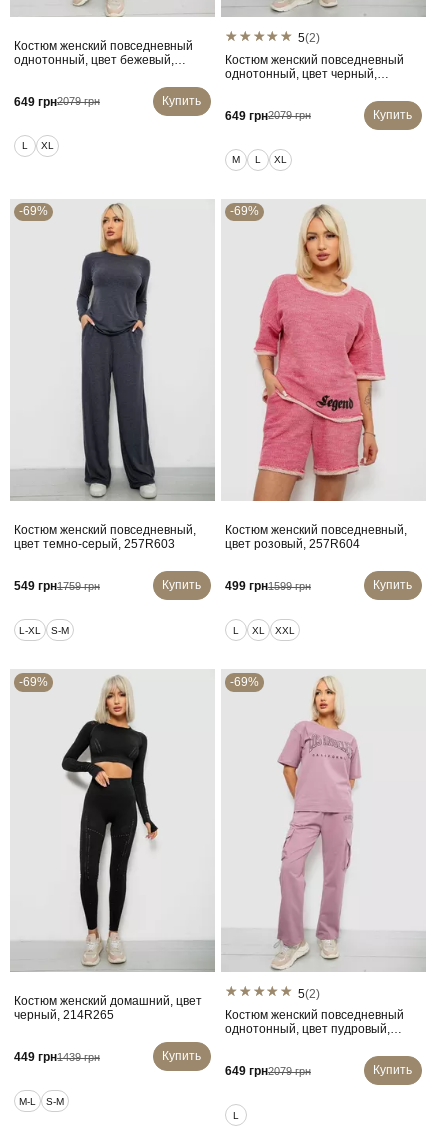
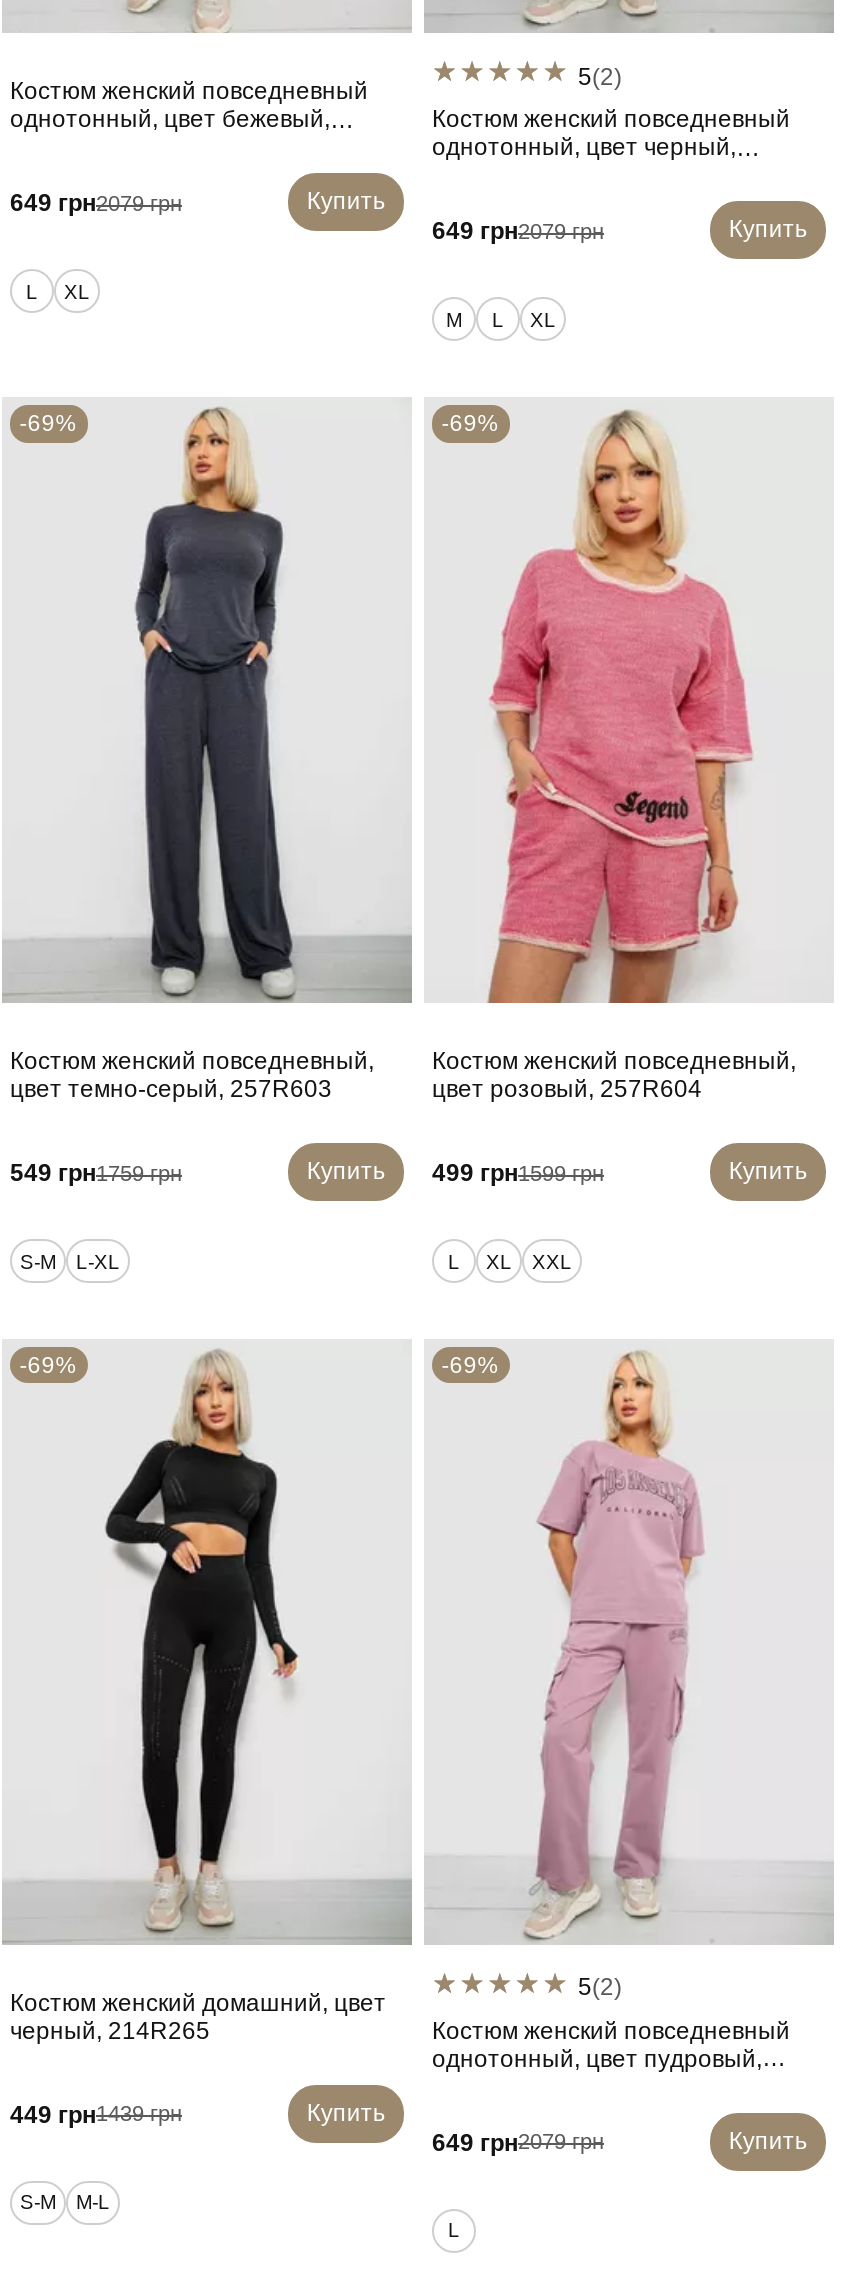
[51,625,69,636] S-M -> none
none -> [20,1250,56,1272] S-M
[46,1095,64,1106] S-M -> none
none -> [20,2191,56,2213] S-M

